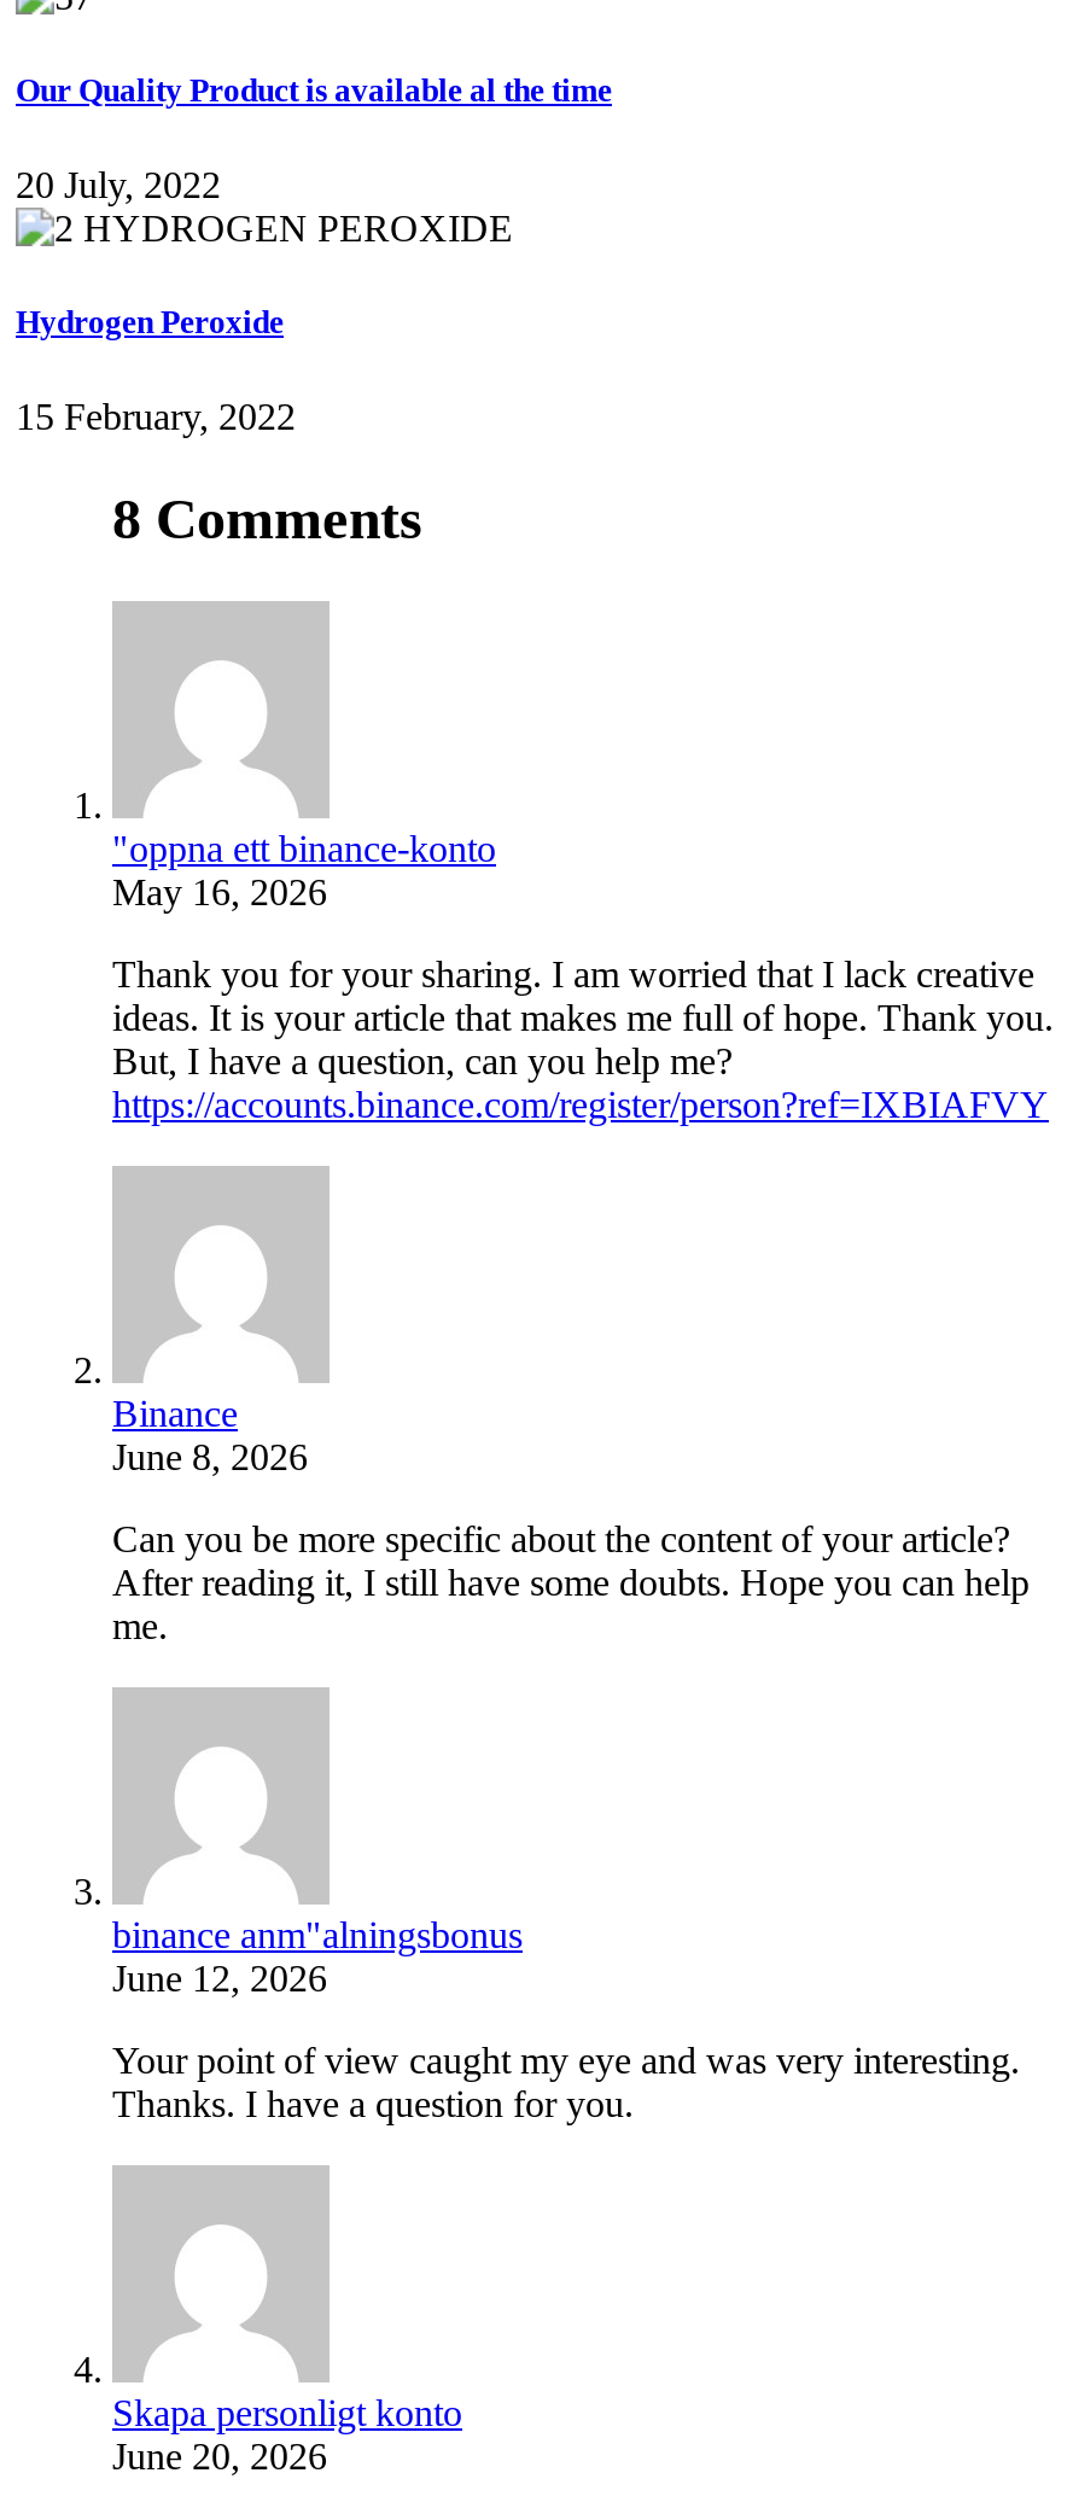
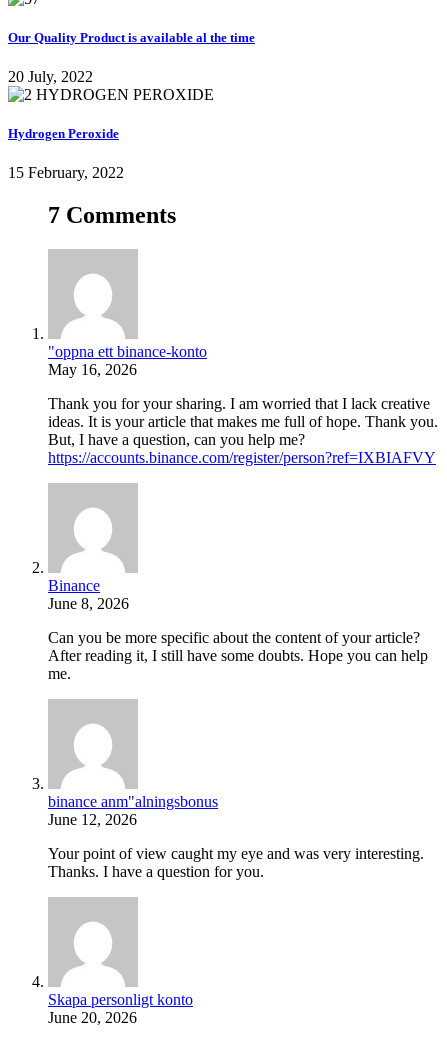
[112,488,421,551] 8 Comments -> [48,202,176,228] 7 Comments

